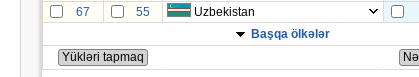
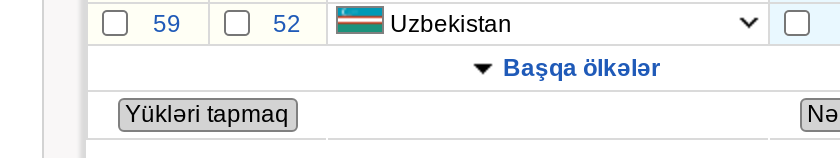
[75,5,89,19] 67 -> [153,10,181,38] 59
[135,5,149,19] 55 -> [273,10,301,38] 52

